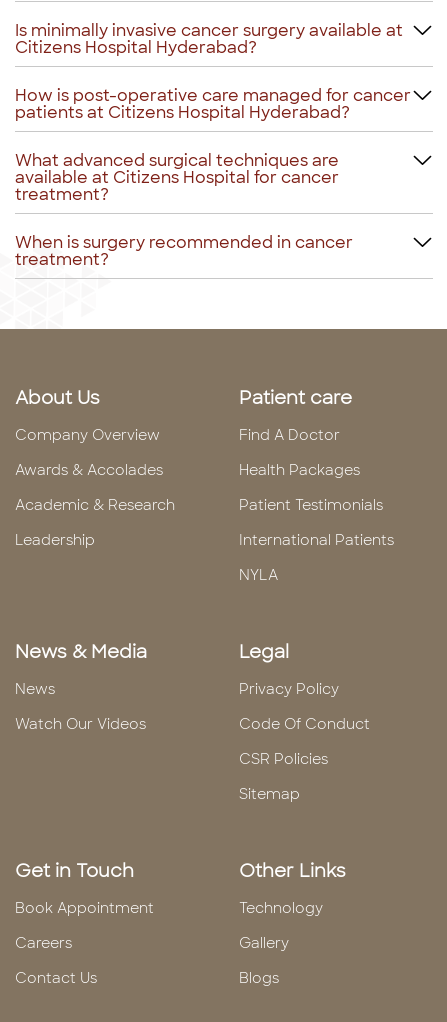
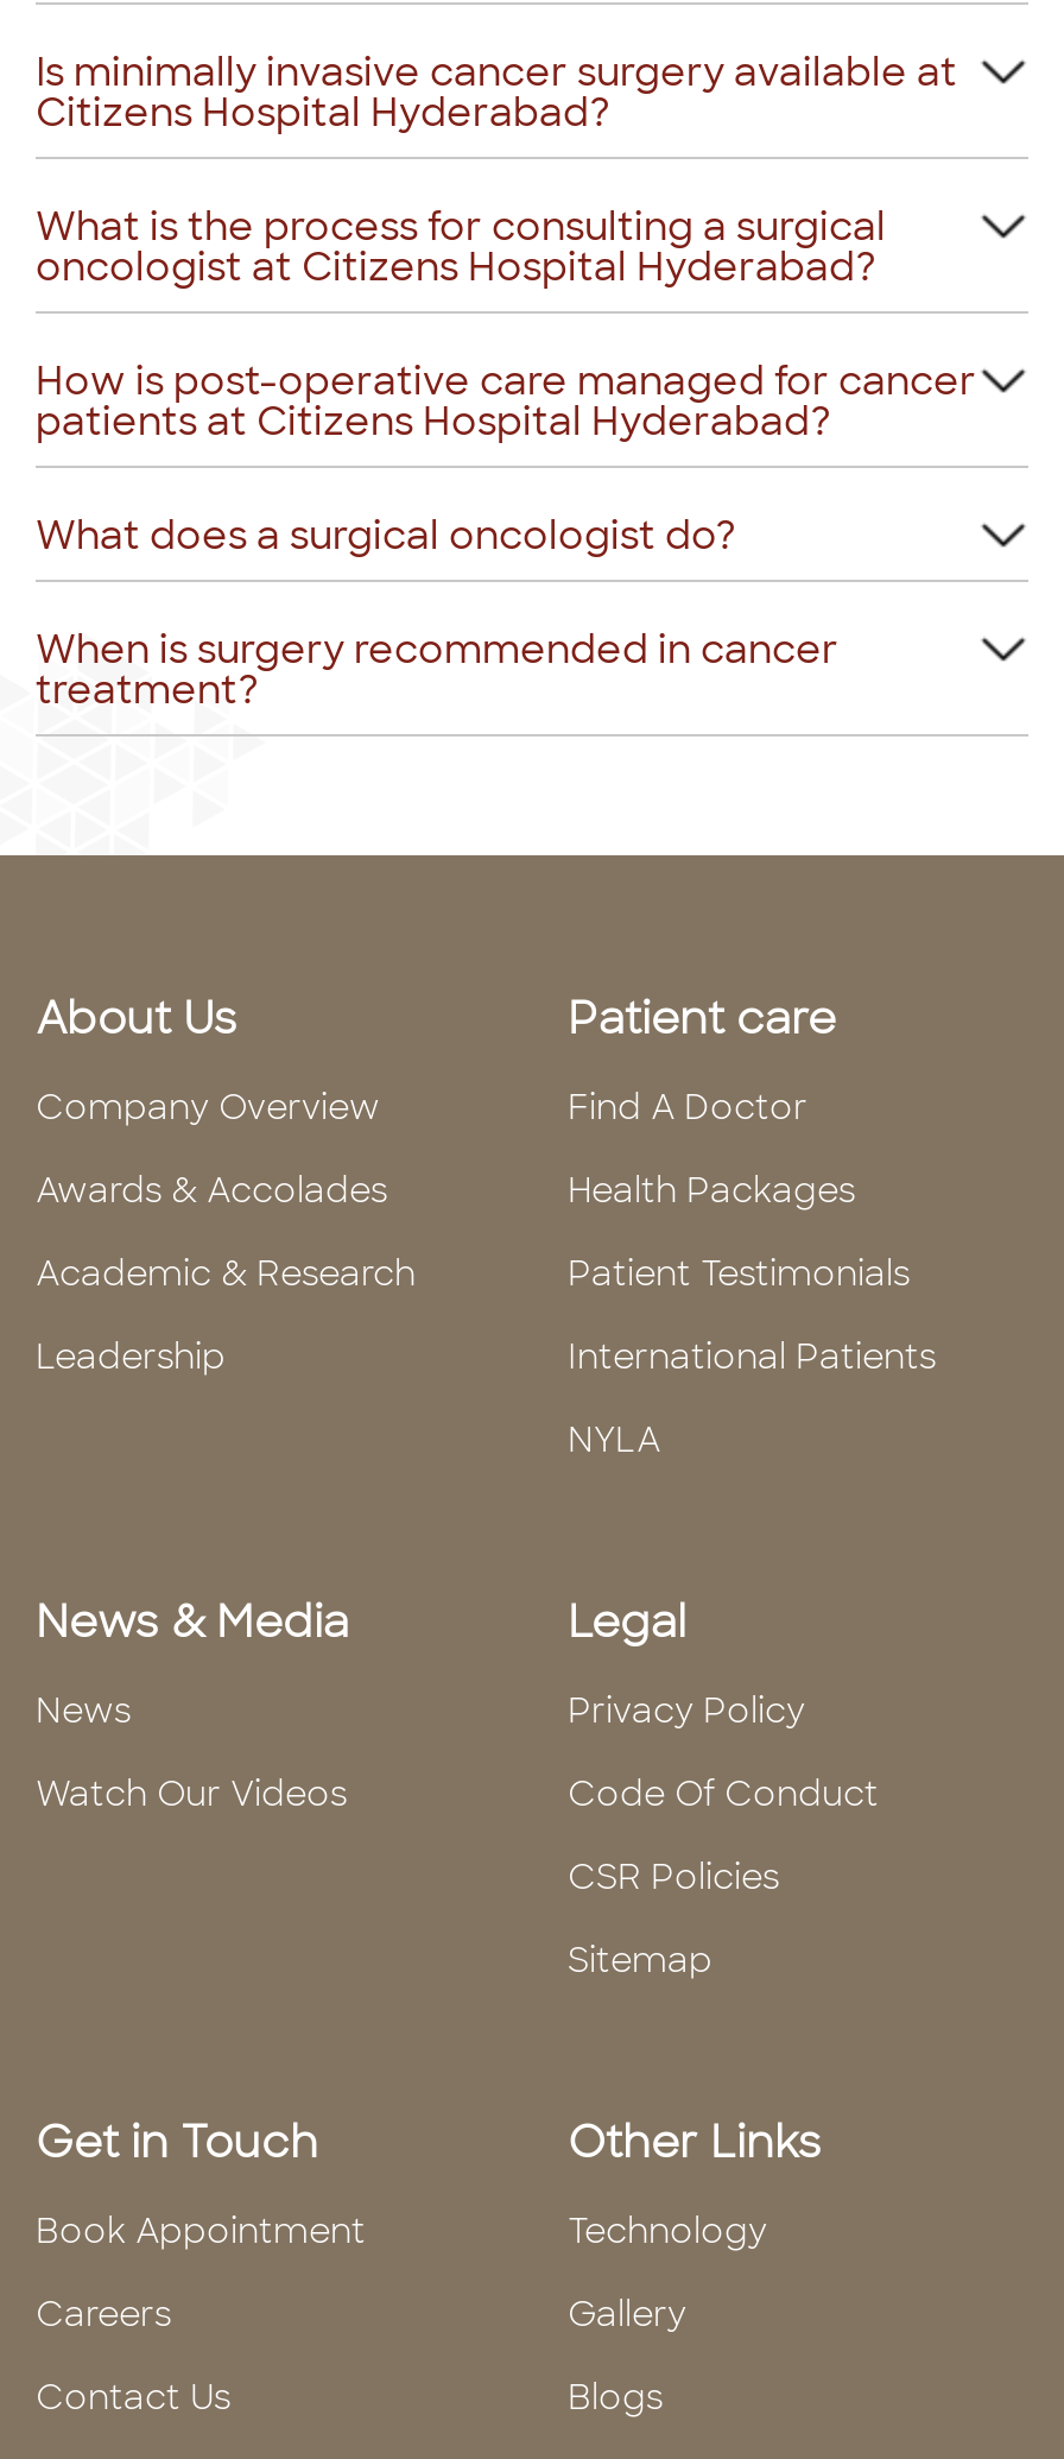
none -> [36,202,886,292] What is the process for consulting a surgical | oncologist at Citizens Hospital Hyderabad?
moved [15,85,411,123] -> [36,356,976,447]: How is post-operative care managed for cancer | patients at Citizens Hospital Hyderabad?
[15,150,339,205] What advanced surgical techniques are | available at Citizens Hospital for cancer | treatment? -> [36,511,736,561] What does a surgical oncologist do?

